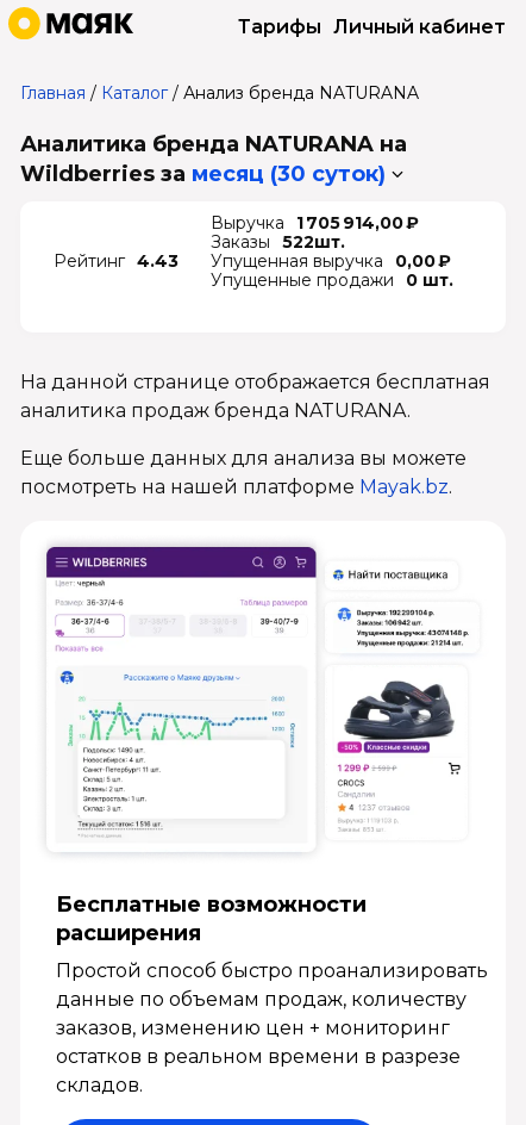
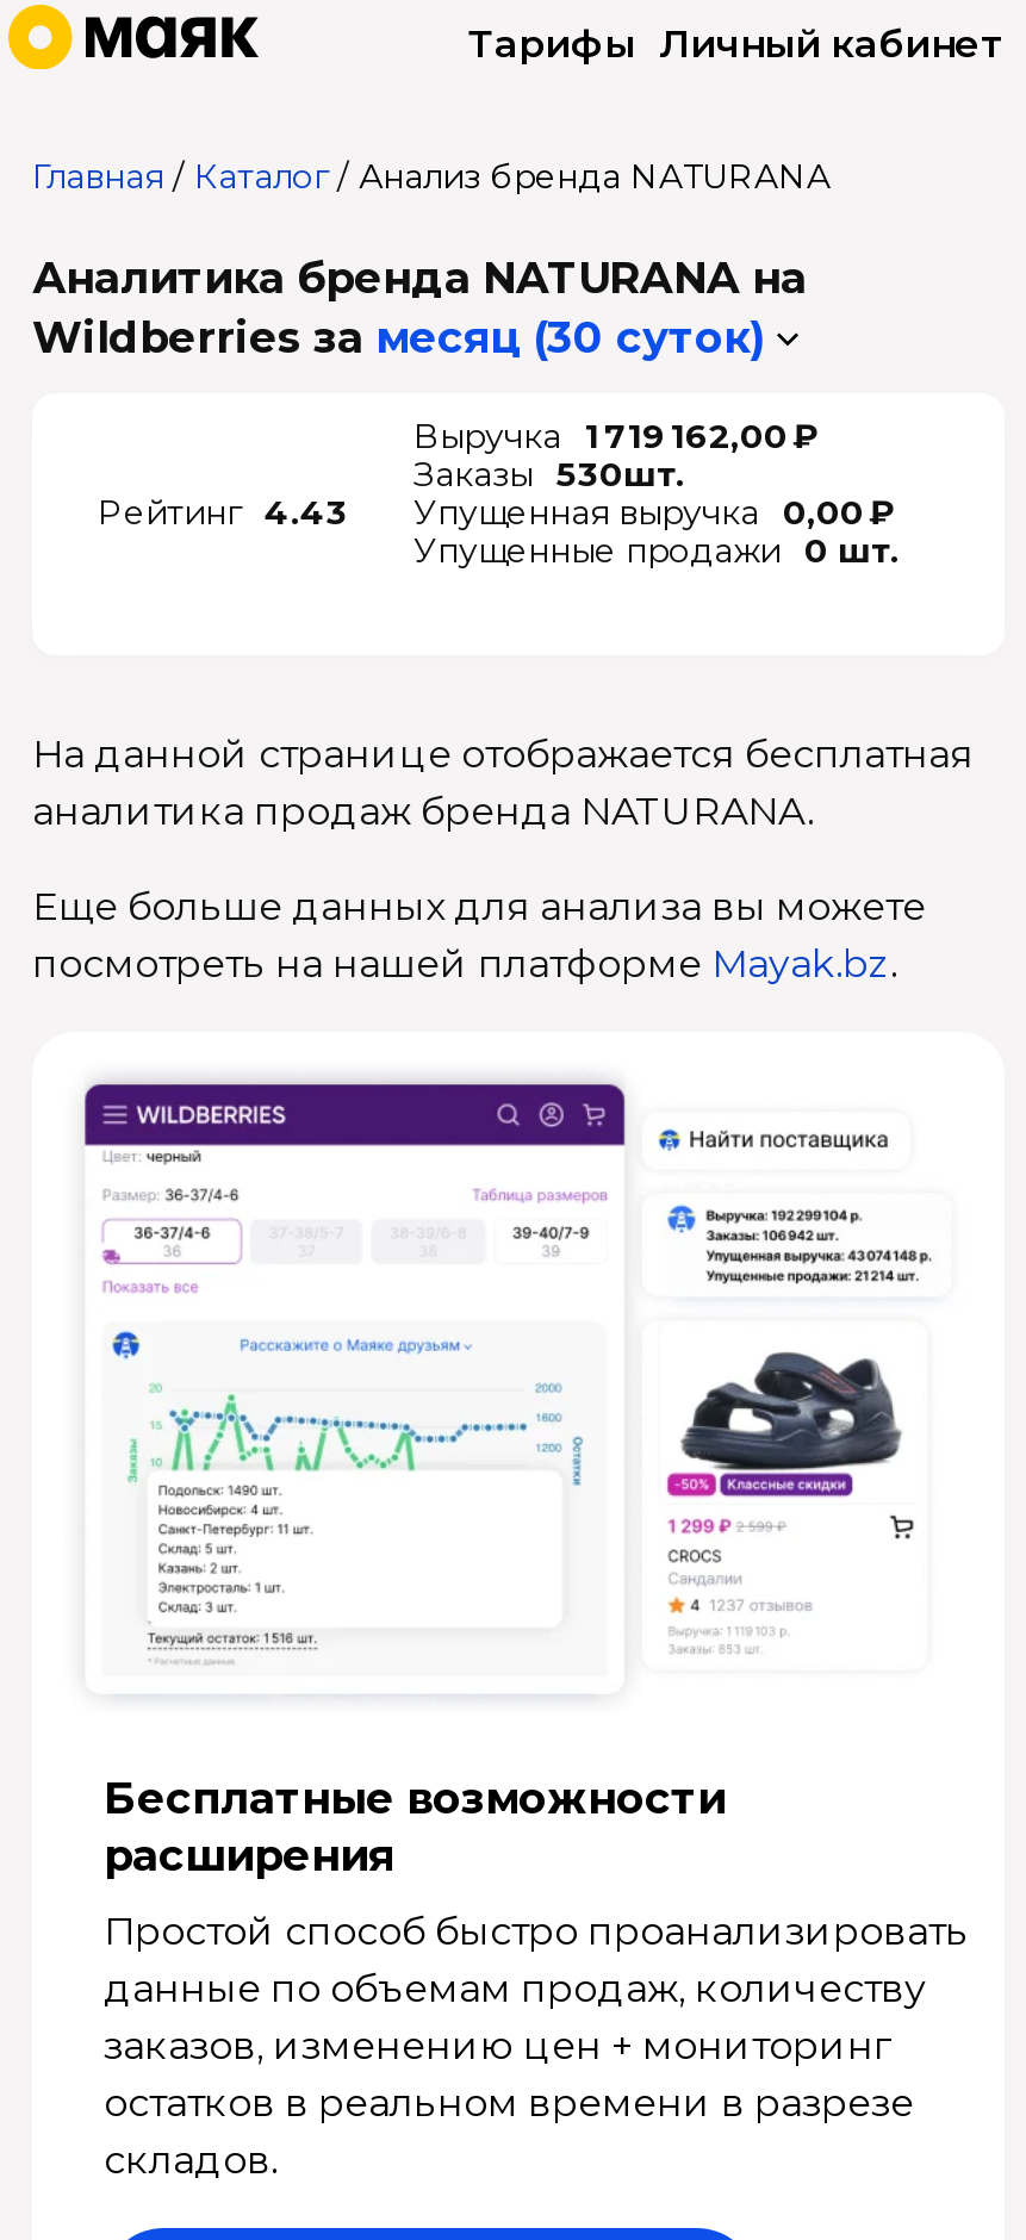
[211,212,419,234] Выручка 1 705 914,00 ₽ -> [413,415,819,458] Выручка 1 719 162,00 ₽
[211,231,345,253] Заказы 522шт. -> [413,453,685,496] Заказы 530шт.

